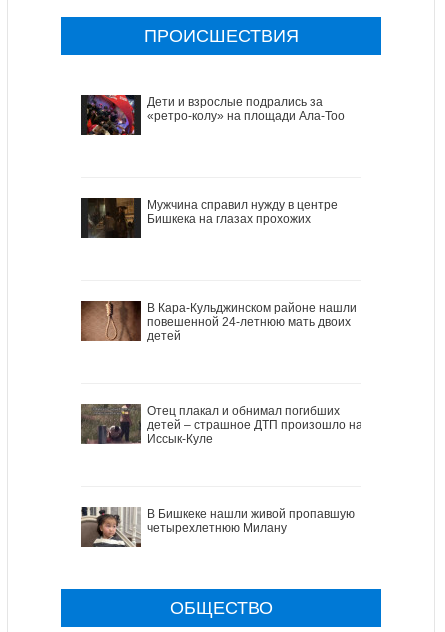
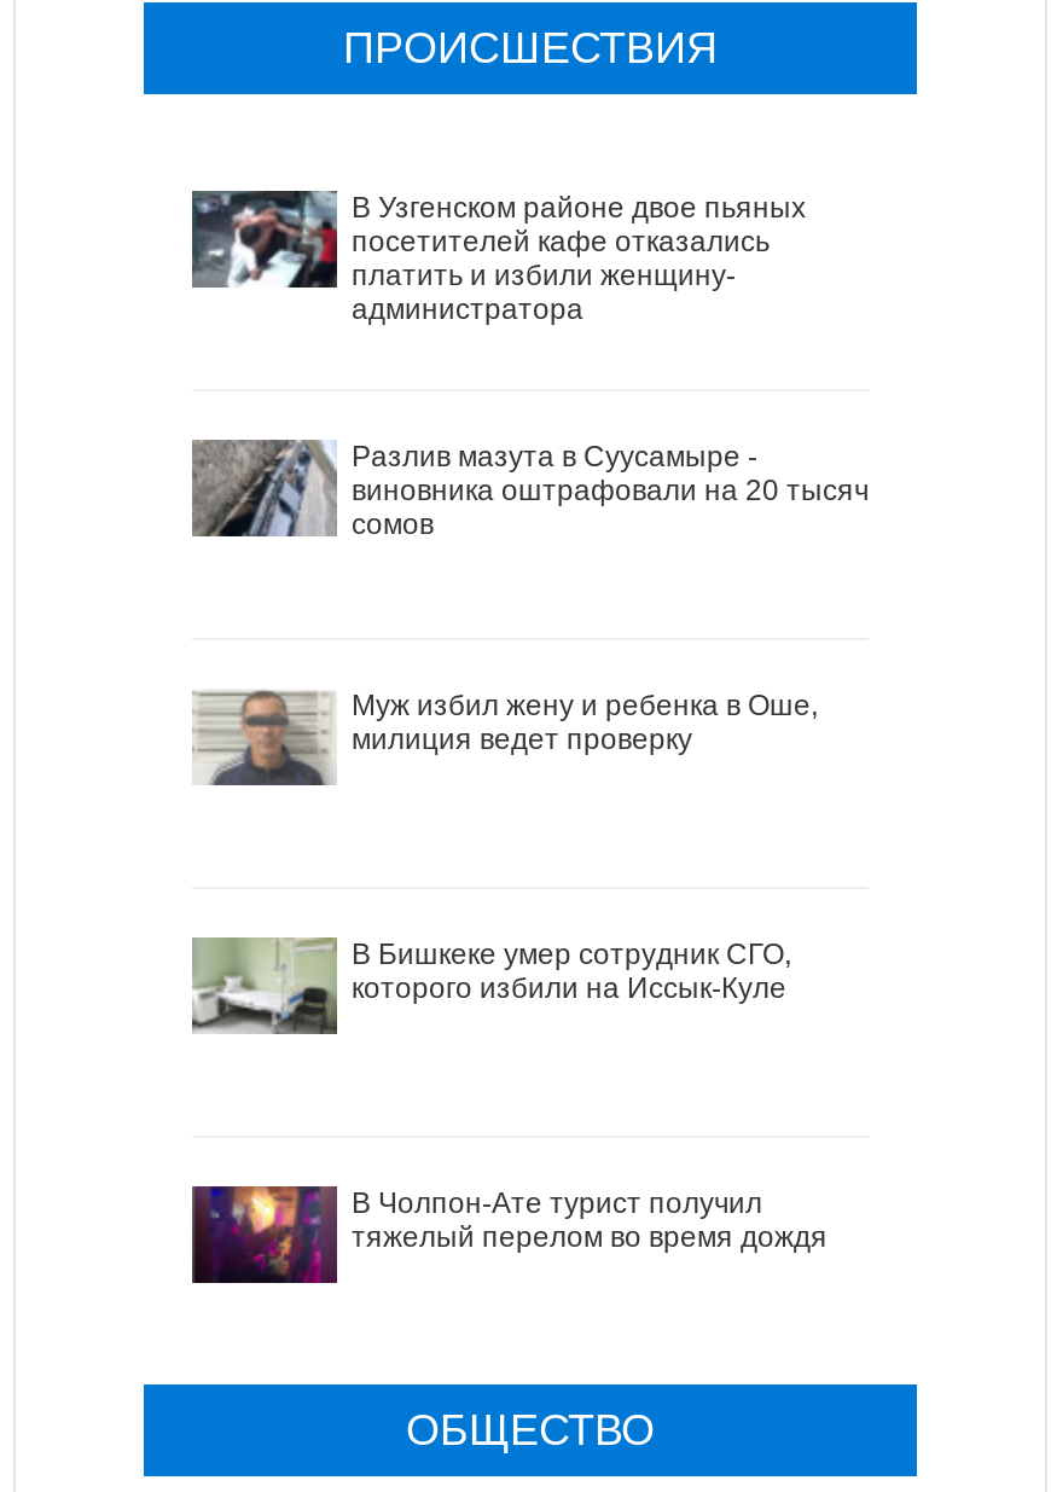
[81,94,345,136] [image] | Дети и взрослые подрались за | «ретро-колу» на площади Ала-Тоо -> [192,188,806,326] [image] | В Узгенском районе двое пьяных | посетителей кафе отказались | платить и избили женщину- | администратора
[81,198,338,239] [image] | Мужчина справил нужду в центре | Бишкека на глазах прохожих -> [192,439,869,541] [image] | Разлив мазута в Суусамыре - | виновника оштрафовали на 20 тысяч | сомов
[80,300,357,343] [image] | В Кара-Кульджинском районе нашли | повешенной 24-летнюю мать двоих | детей -> [192,688,818,788] [image] | Муж избил жену и ребенка в Оше, | милиция ведет проверку
[80,404,363,446] [image] | Отец плакал и обнимал погибших | детей – страшное ДТП произошло на | Иссык-Куле -> [192,937,791,1034] [image] | В Бишкеке умер сотрудник СГО, | которого избили на Иссык-Куле
[81,507,355,548] [image] | В Бишкеке нашли живой пропавшую | четырехлетнюю Милану -> [192,1186,828,1283] [image] | В Чолпон-Ате турист получил | тяжелый перелом во время дождя

